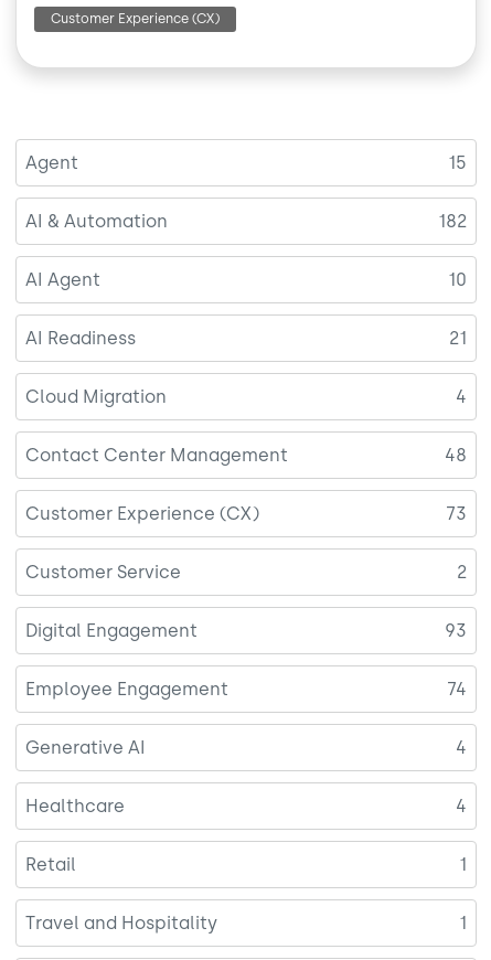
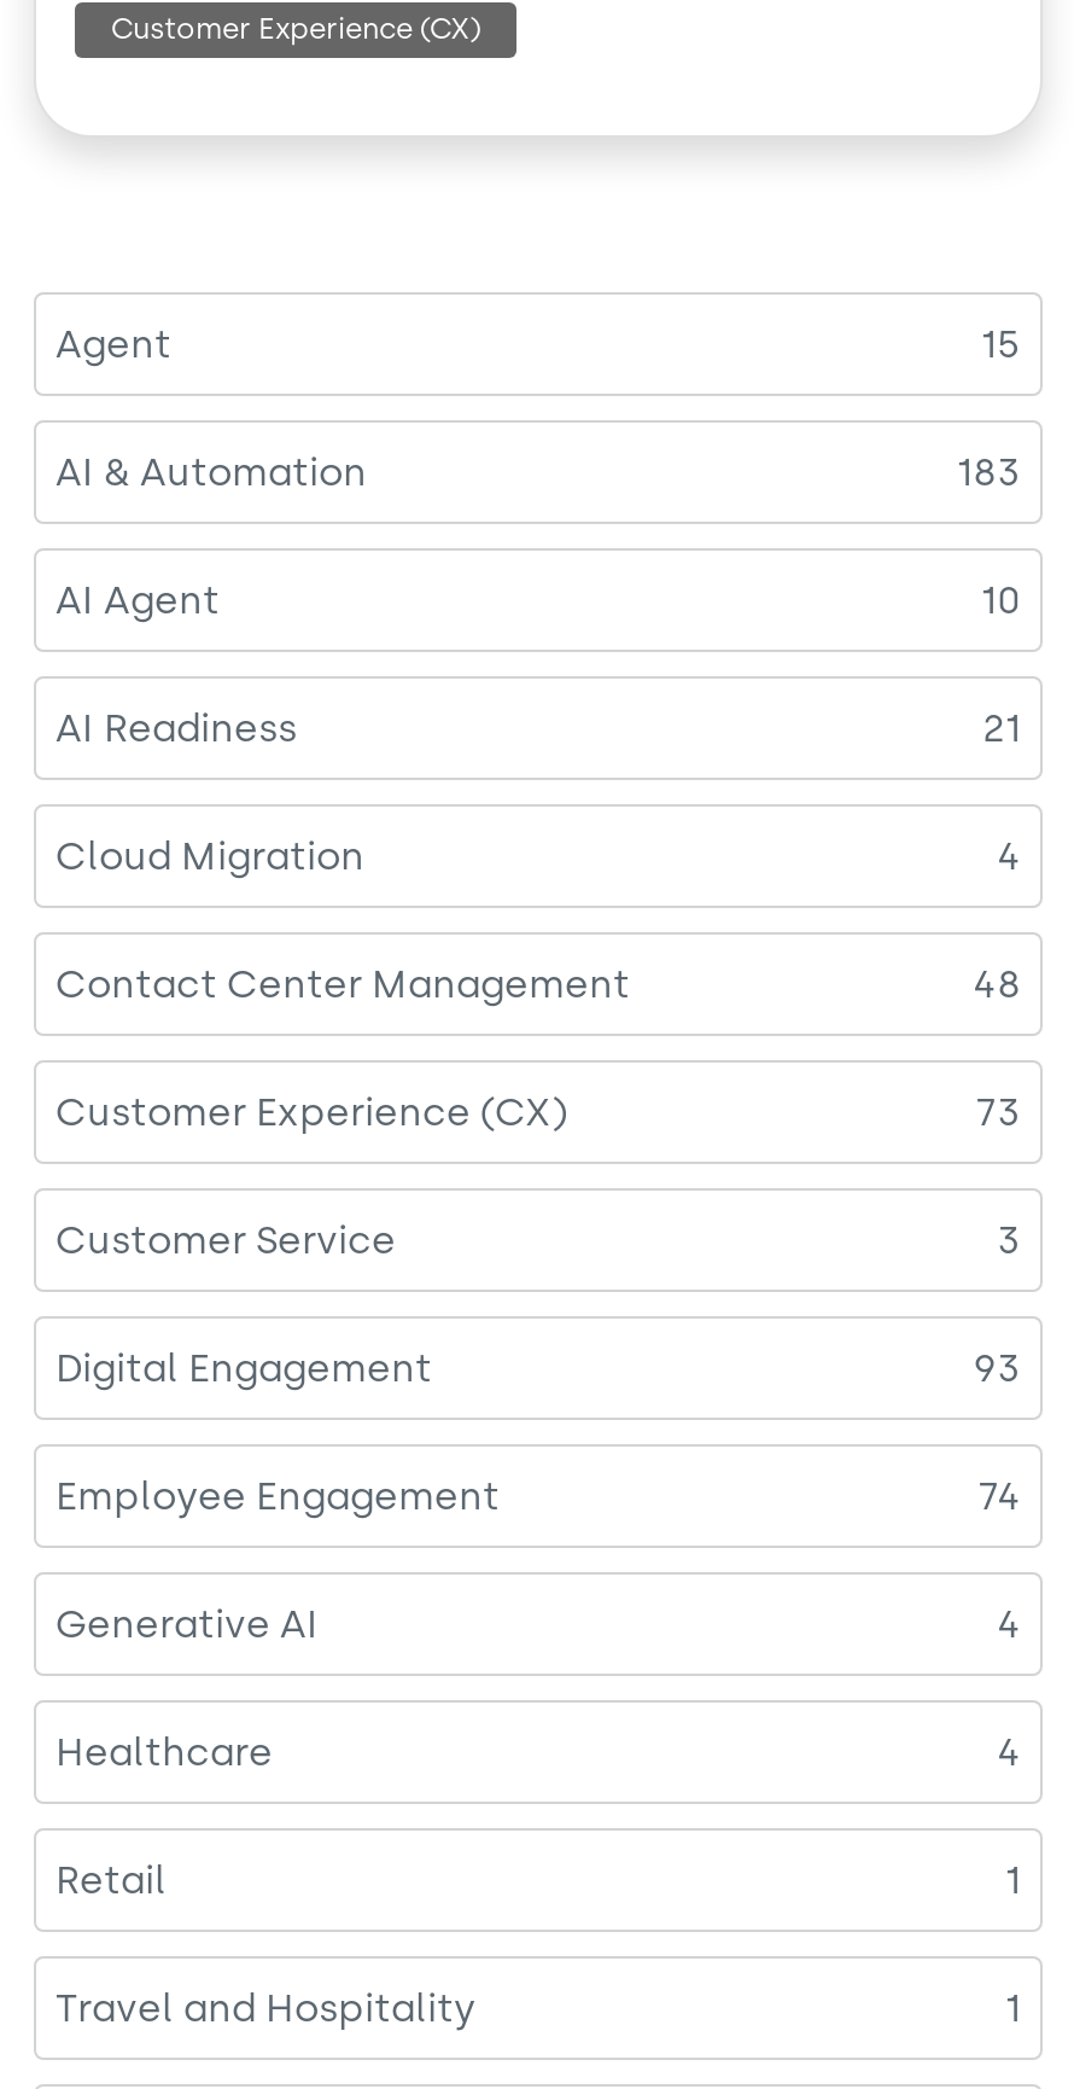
[438,210,467,231] 182 -> [956,448,1021,494] 183
[457,561,467,582] 2 -> [997,1216,1021,1262] 3

